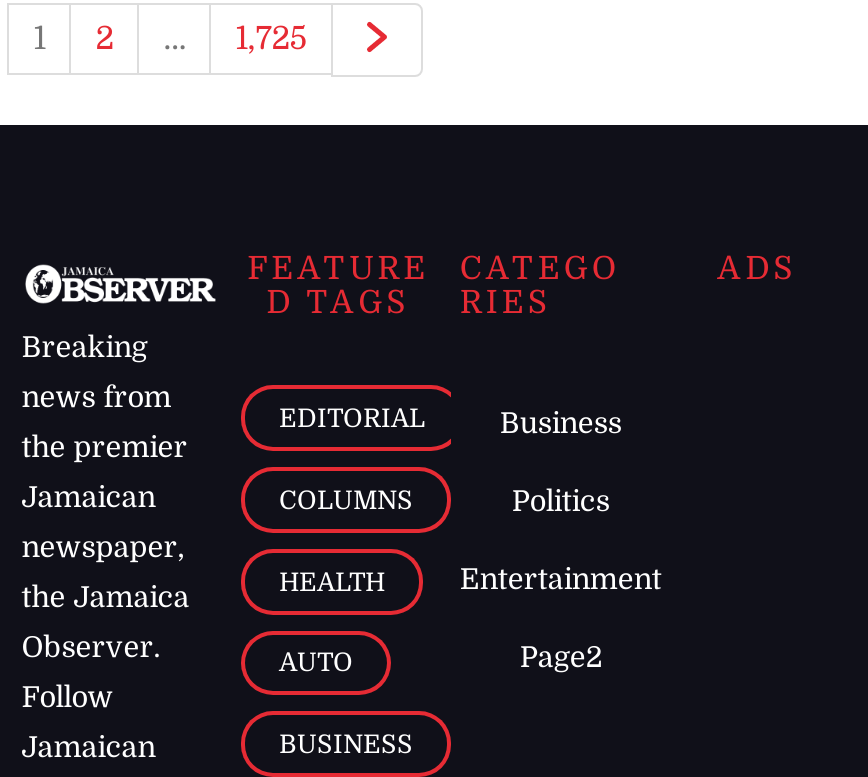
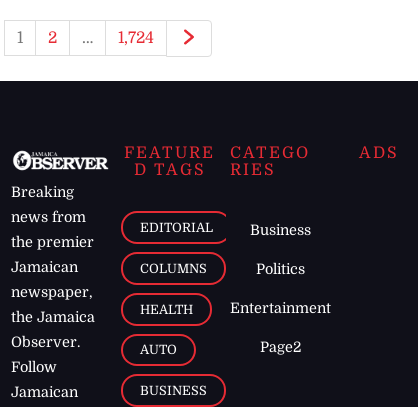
[235,21,307,57] 1,725 -> [118,29,154,47] 1,724

